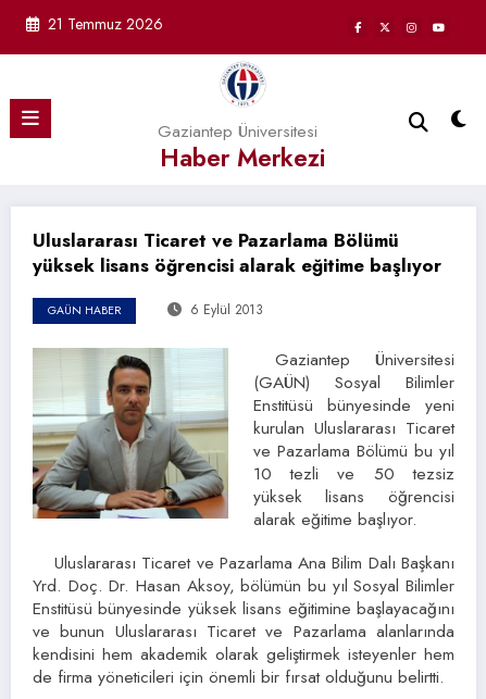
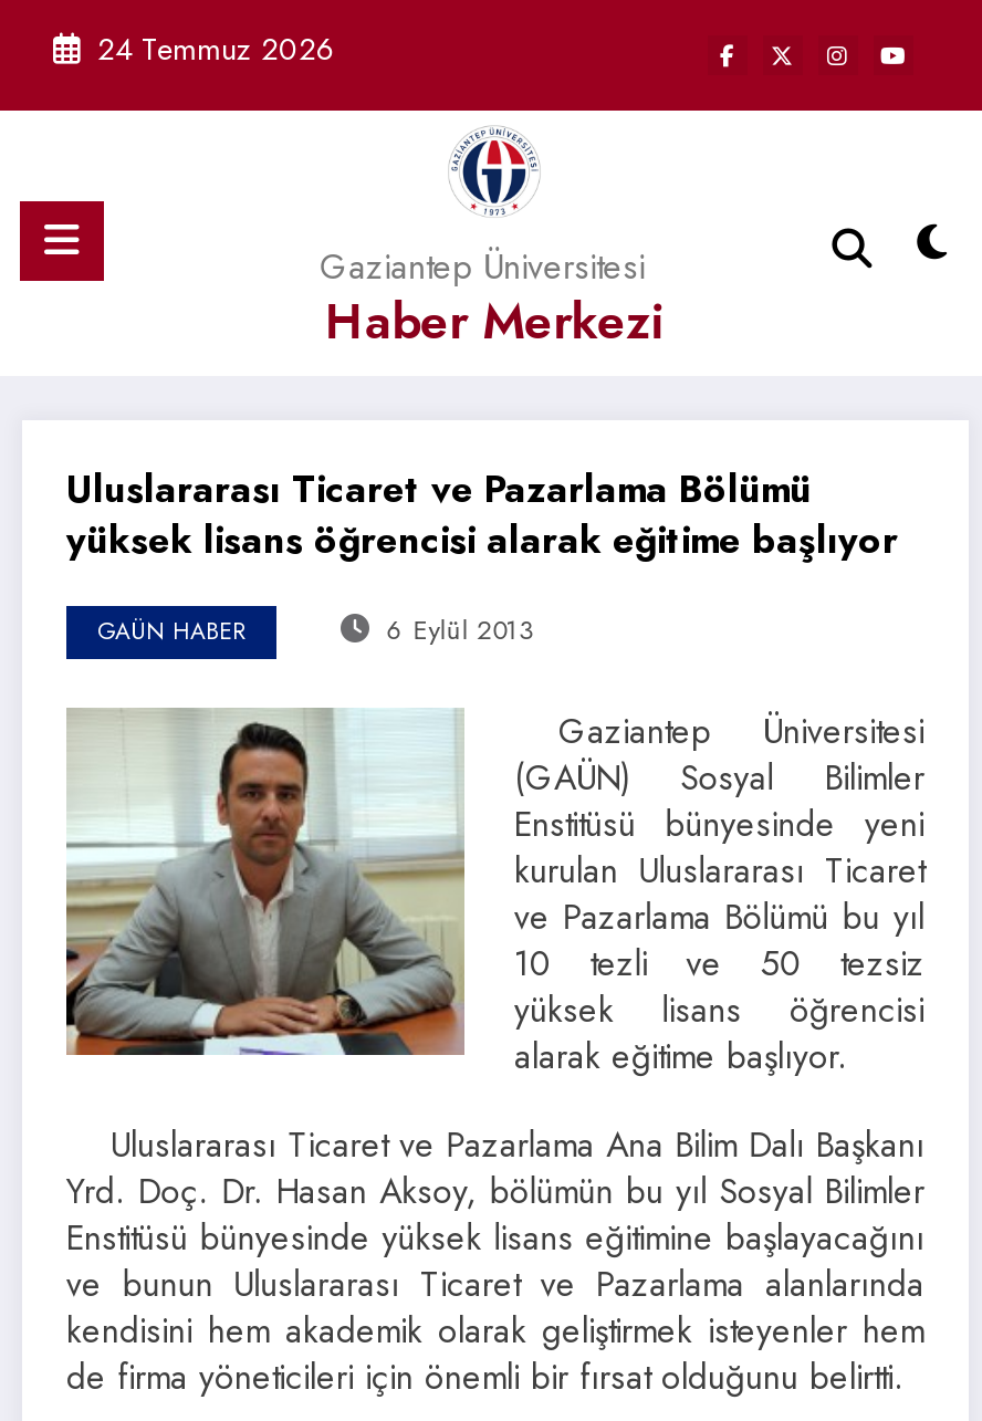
[48,13,163,35] 21 Temmuz 2026 -> [97,27,336,71] 24 Temmuz 2026

